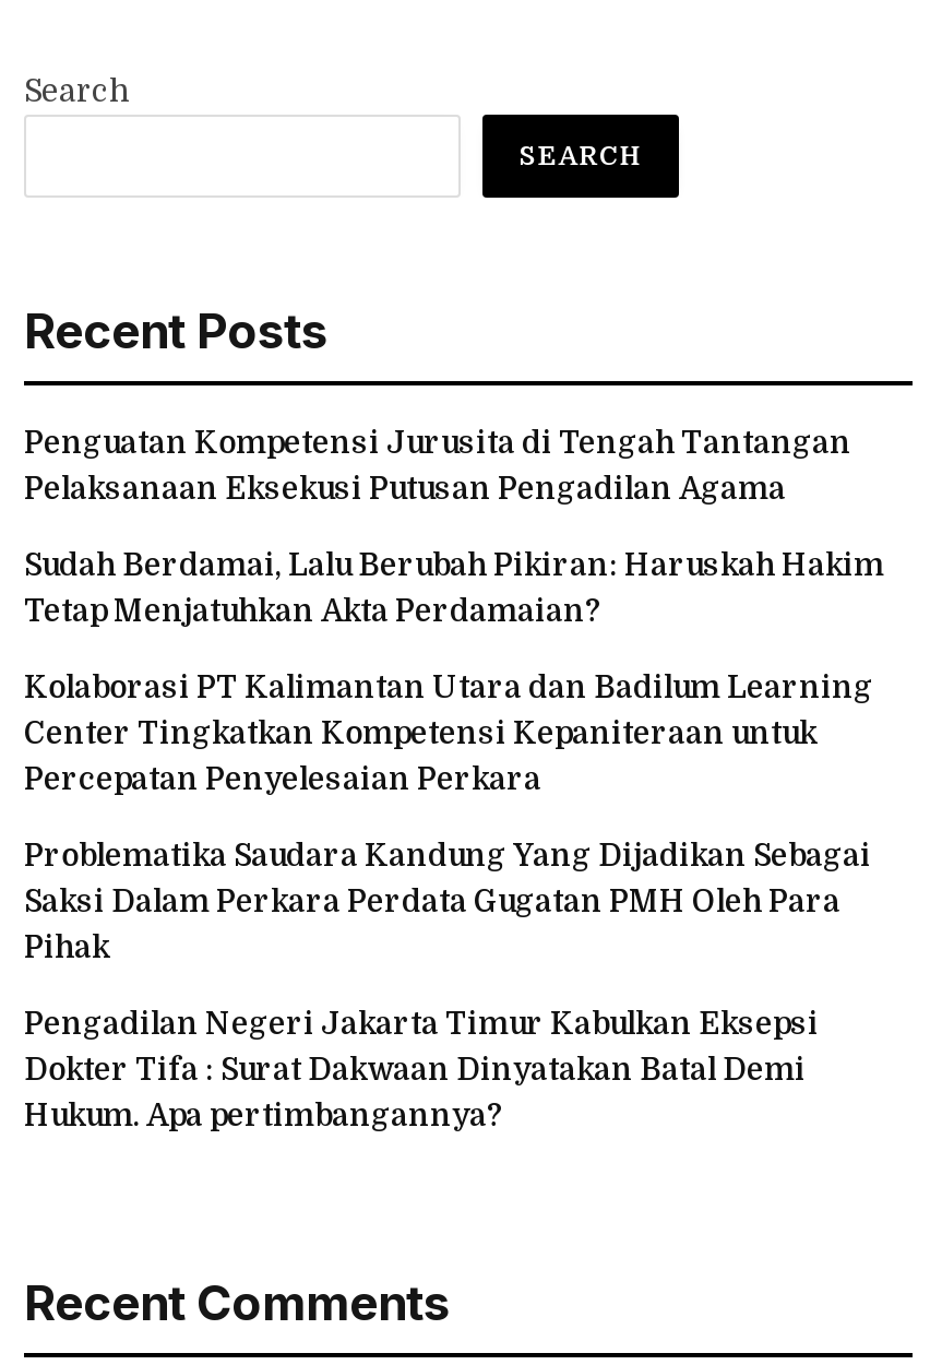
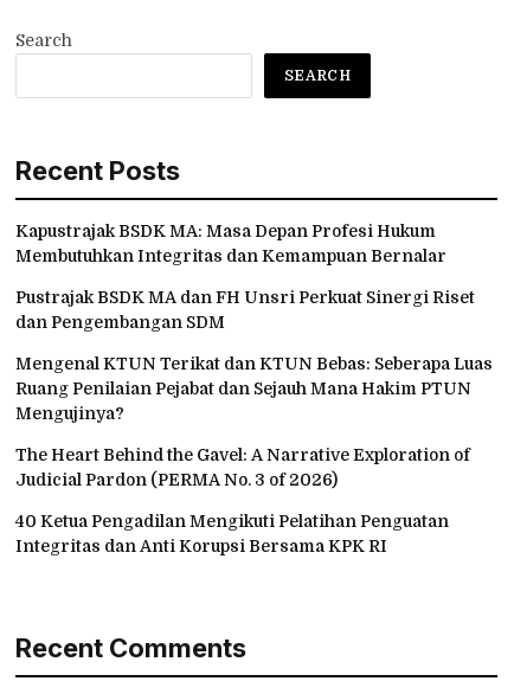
[24,426,851,506] Penguatan Kompetensi Jurusita di Tengah Tantangan | Pelaksanaan Eksekusi Putusan Pengadilan Agama -> [15,222,446,266] Kapustrajak BSDK MA: Masa Depan Profesi Hukum | Membutuhkan Integritas dan Kemampuan Bernalar
[24,548,884,629] Sudah Berdamai, Lalu Berubah Pikiran: Haruskah Hakim | Tetap Menjatuhkan Akta Perdamaian? -> [15,288,475,332] Pustrajak BSDK MA dan FH Unsri Perkuat Sinergi Riset | dan Pengembangan SDM
[24,670,873,797] Kolaborasi PT Kalimantan Utara dan Badilum Learning | Center Tingkatkan Kompetensi Kepaniteraan untuk | Percepatan Penyelesaian Perkara -> [15,355,493,423] Mengenal KTUN Terikat dan KTUN Bebas: Seberapa Luas | Ruang Penilaian Pejabat dan Sejauh Mana Hakim PTUN | Mengujinya?
[24,838,871,965] Problematika Saudara Kandung Yang Dijadikan Sebagai | Saksi Dalam Perkara Perdata Gugatan PMH Oleh Para | Pihak -> [15,446,470,490] The Heart Behind the Gavel: A Narrative Exploration of | Judicial Pardon (PERMA No. 3 of 2026)
[24,1007,819,1133] Pengadilan Negeri Jakarta Timur Kabulkan Eksepsi | Dokter Tifa : Surat Dakwaan Dinyatakan Batal Demi | Hukum. Apa pertimbangannya? -> [15,512,449,556] 40 Ketua Pengadilan Mengikuti Pelatihan Penguatan | Integritas dan Anti Korupsi Bersama KPK RI

